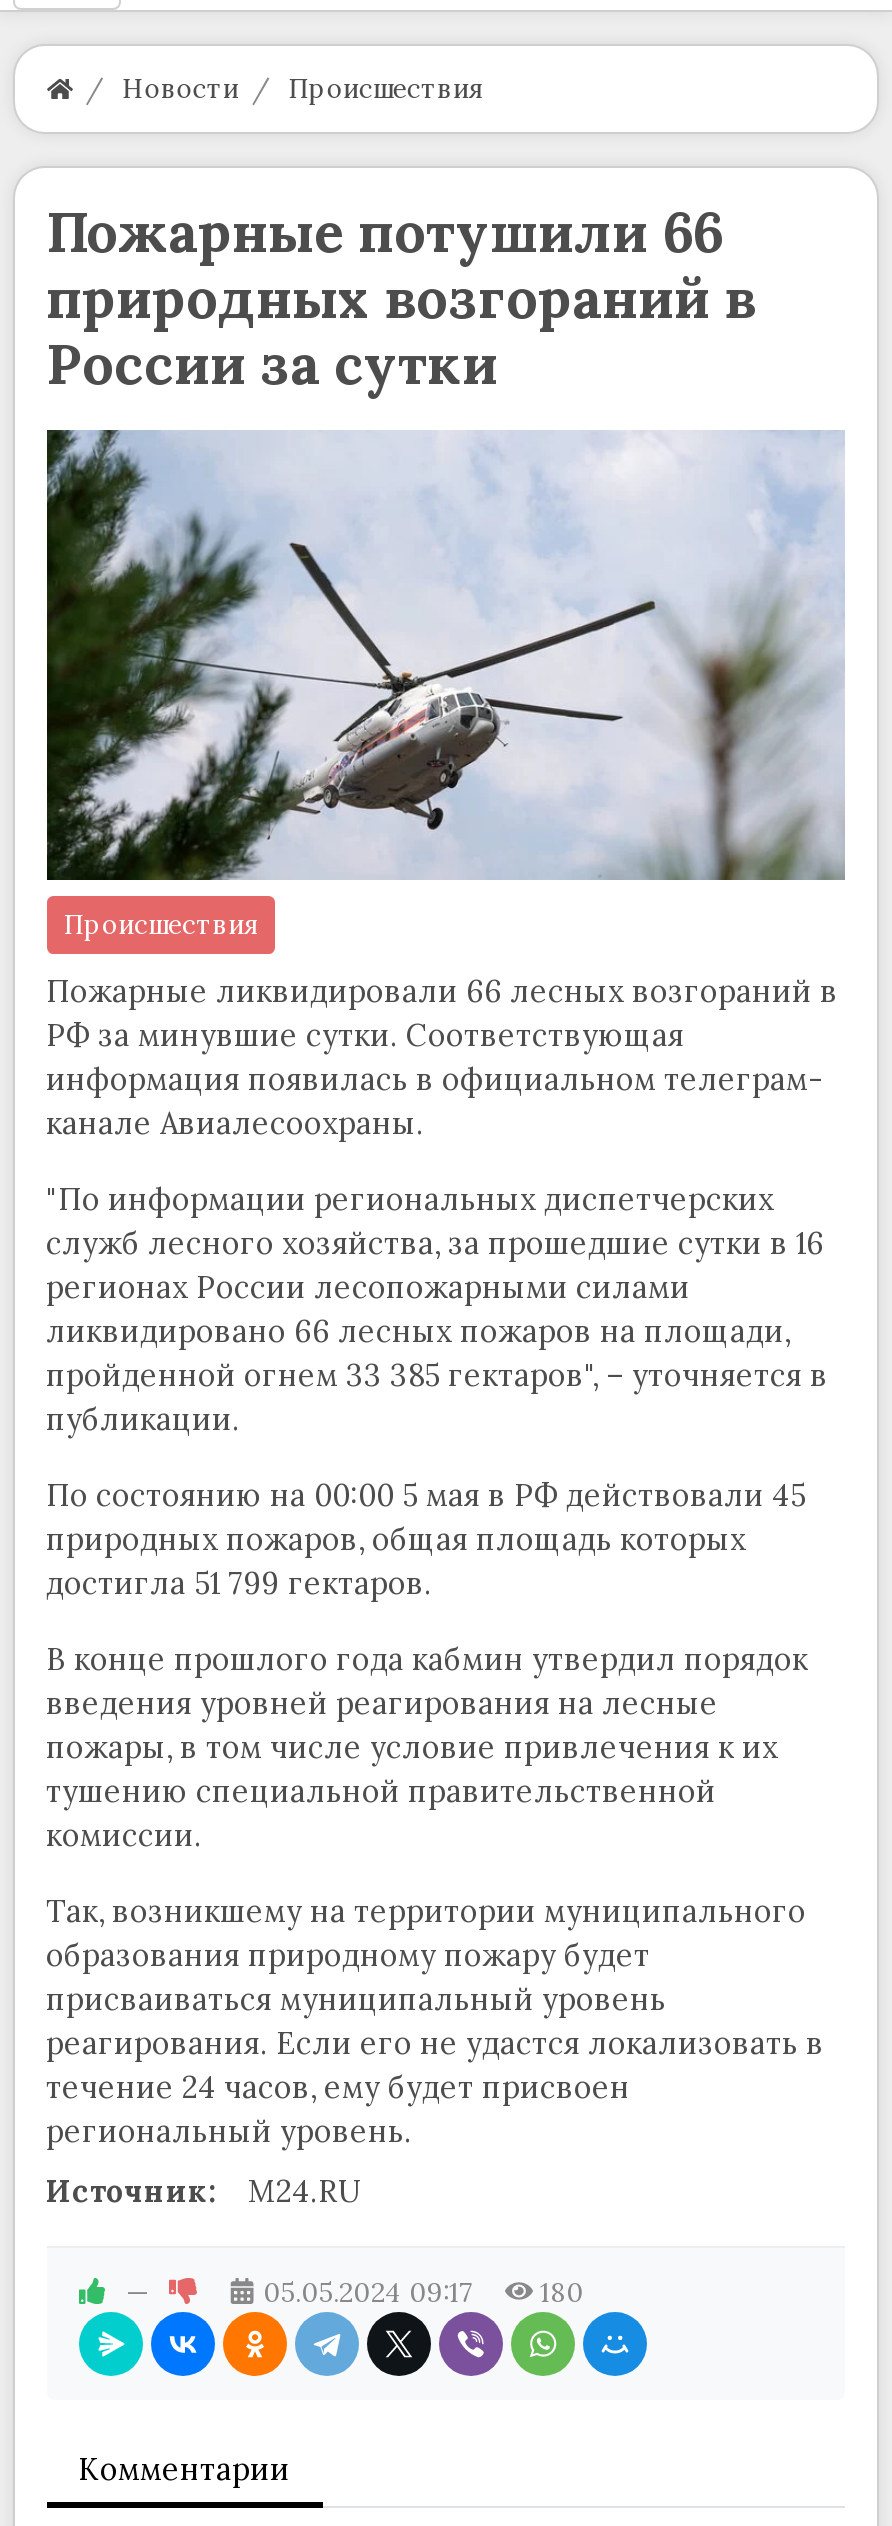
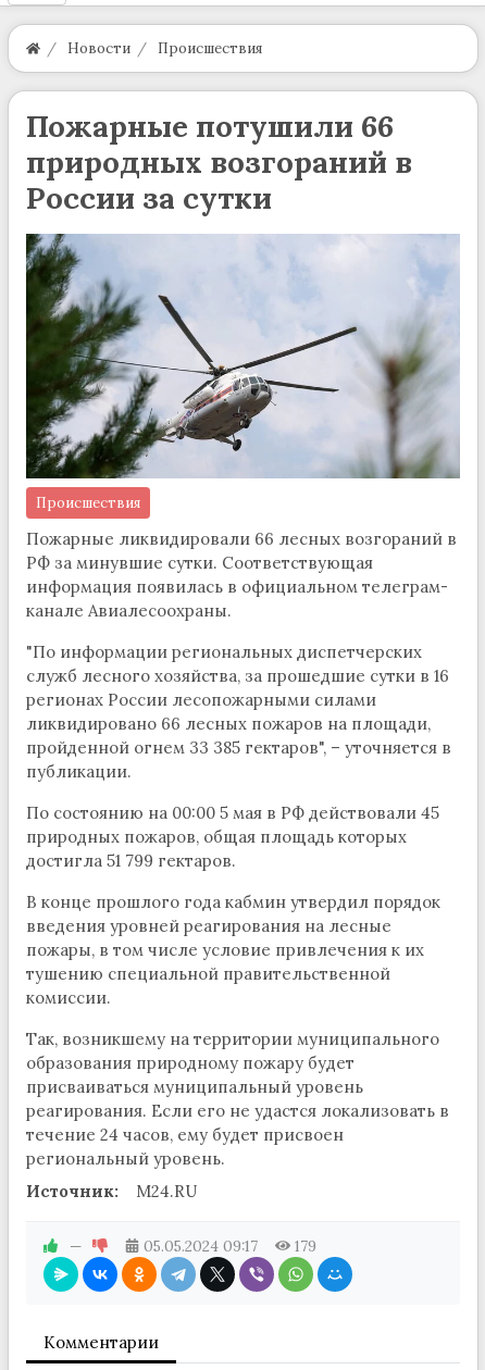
[263,2274,584,2310] 05.05.2024 09:17 180 -> [144,1236,316,1256] 05.05.2024 09:17 179

